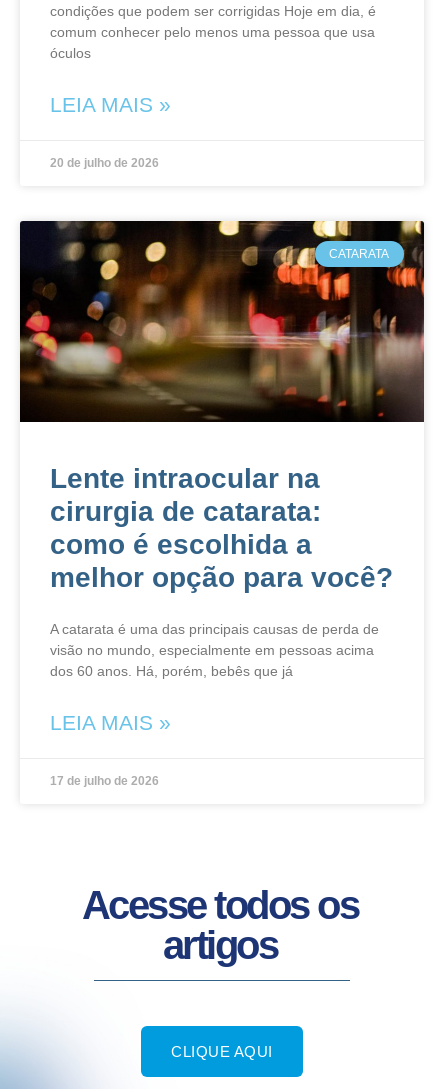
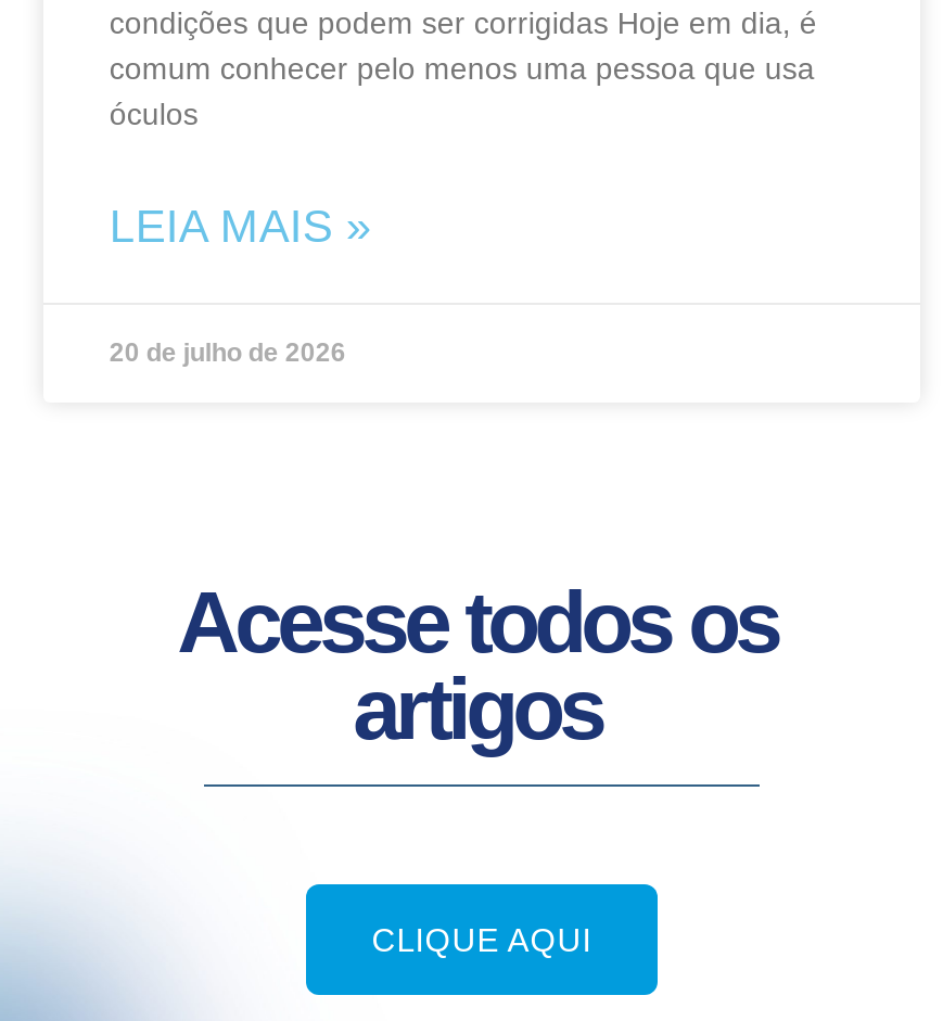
[19,220,425,423] [image] | CATARATA -> none
[50,463,393,788] Lente intraocular na | cirurgia de catarata: | como é escolhida a | melhor opção para você? | A catarata é uma das principais causas de perda de | visão no mundo, especialmente em pessoas acima | dos 60 anos. Há, porém, bebês que já | LEIA MAIS » | 17 de julho de 2026 -> none

